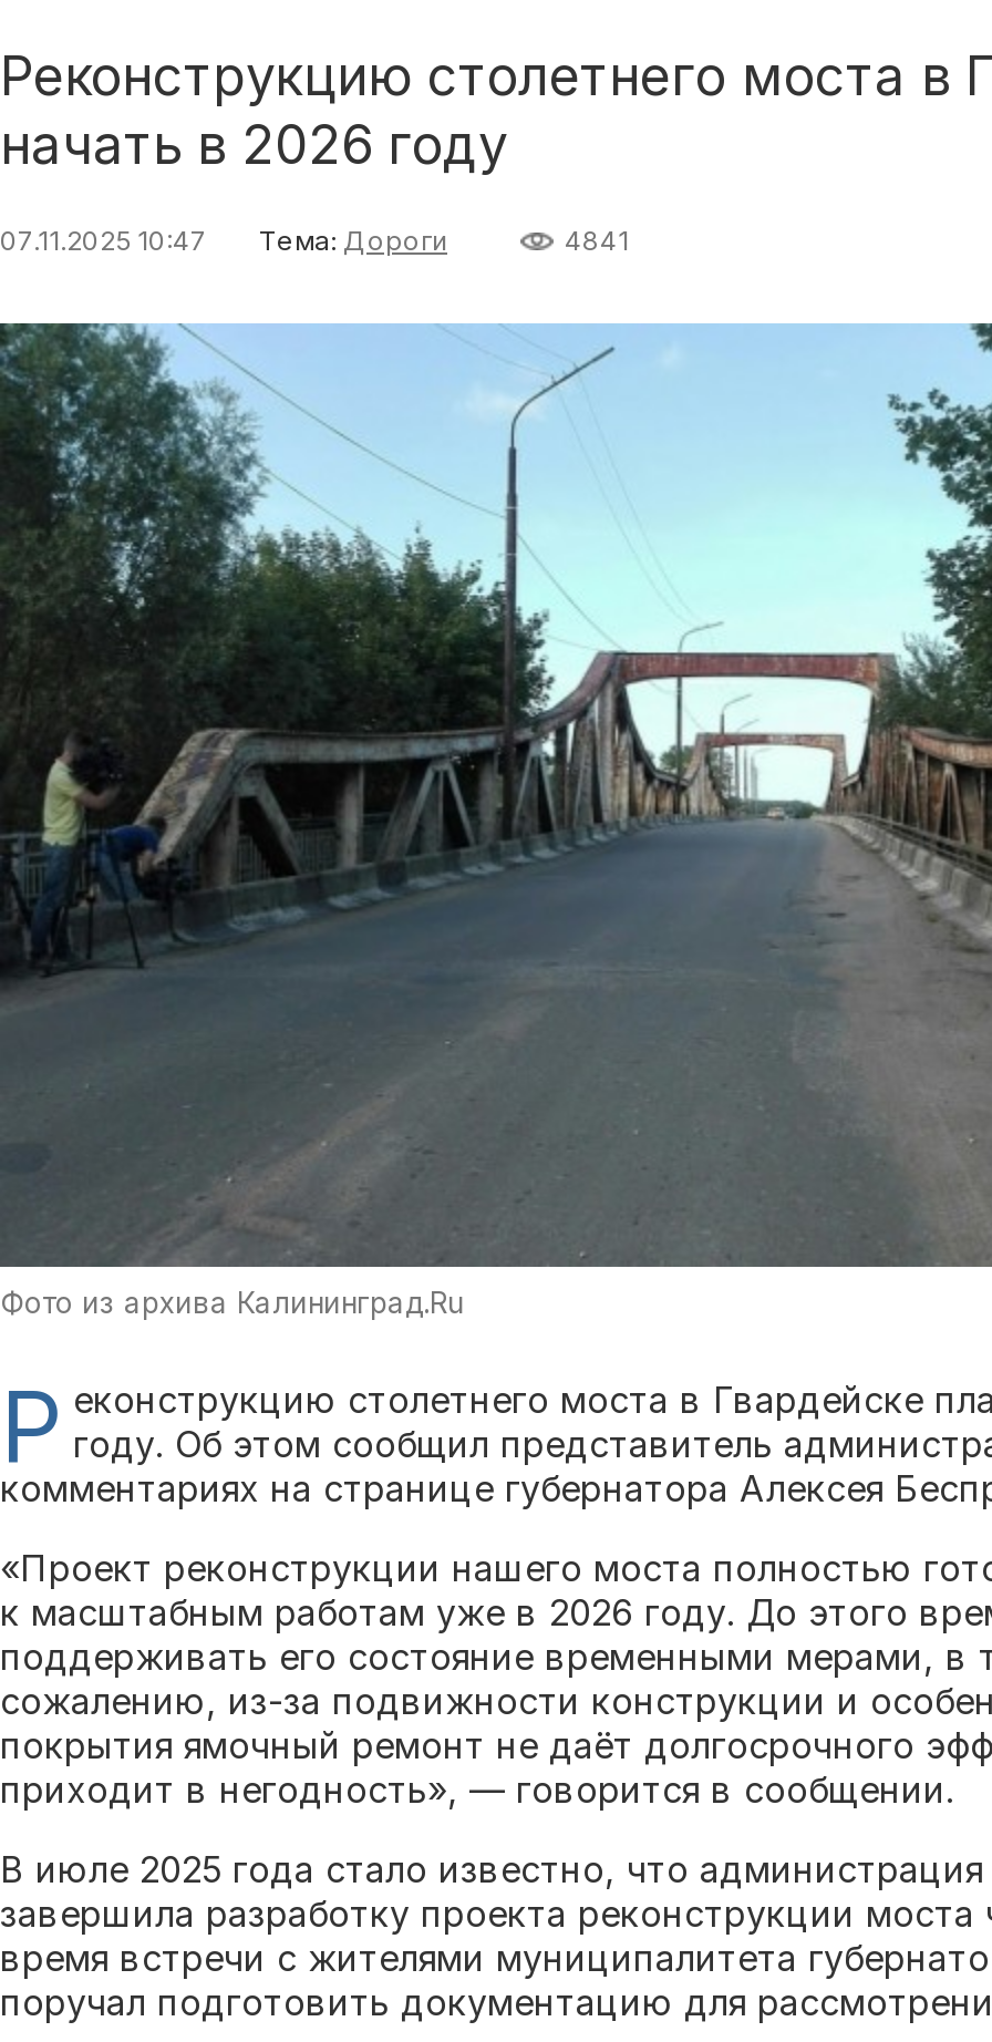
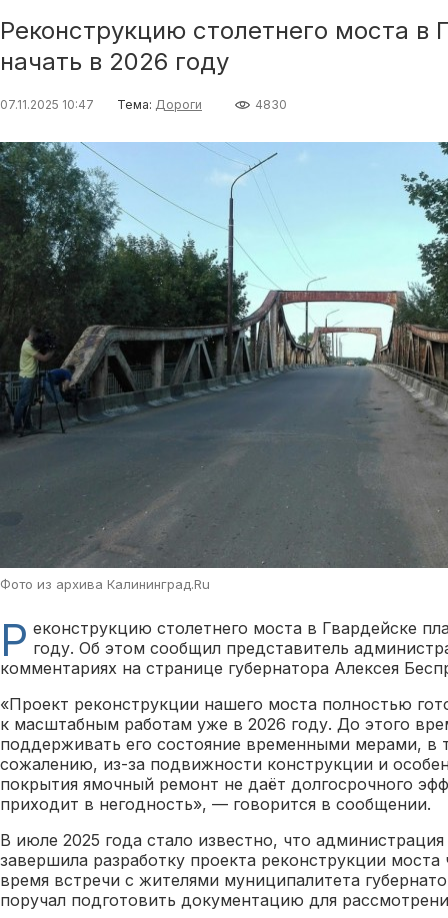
[565,224,629,257] 4841 -> [255,97,287,112] 4830

